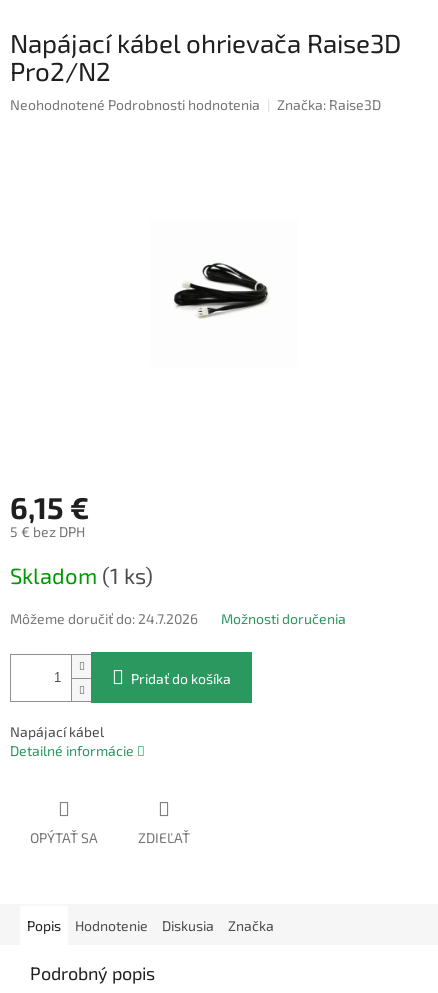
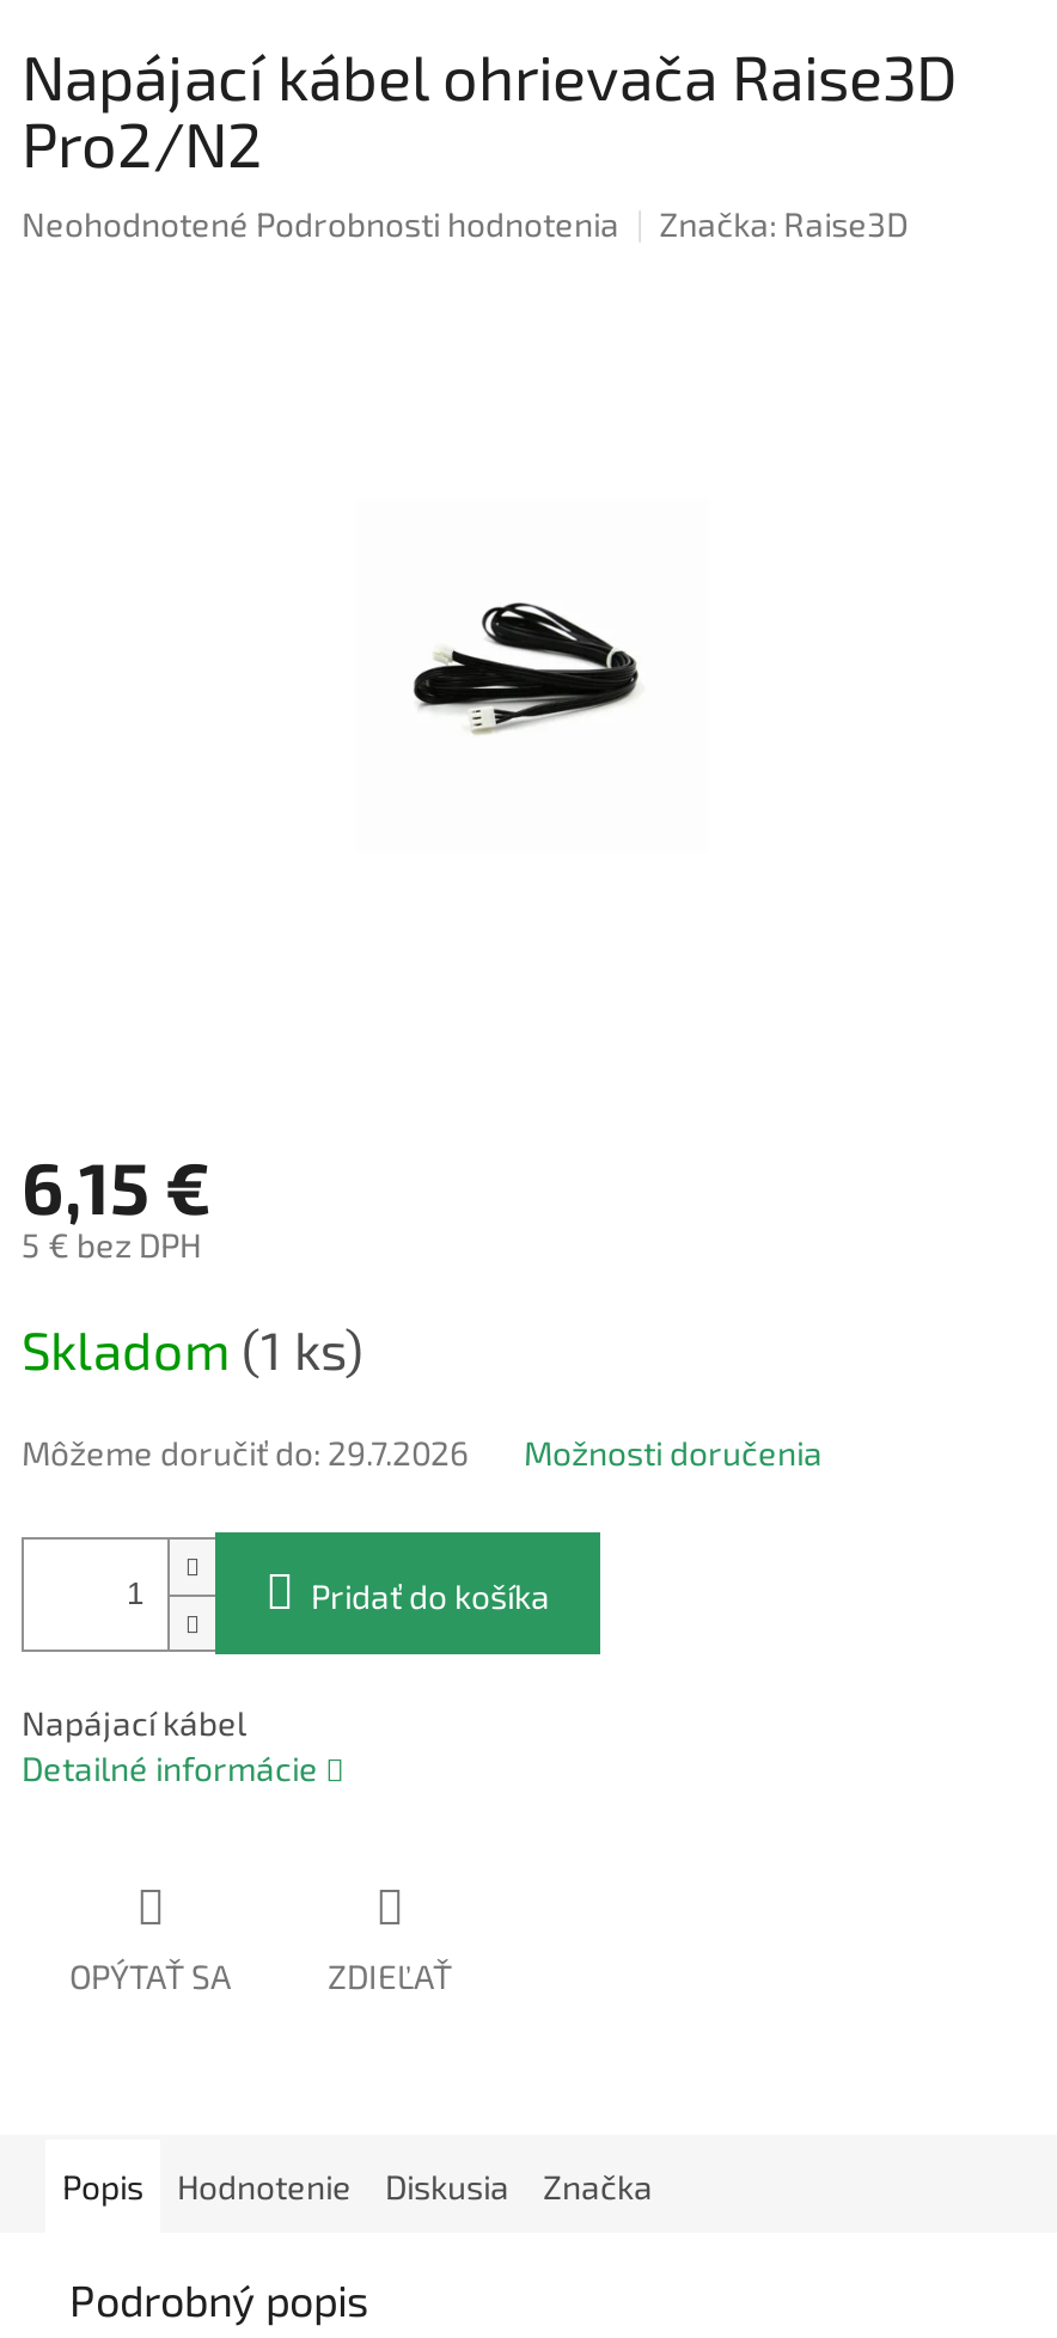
[10,610,198,627] Môžeme doručiť do: 24.7.2026 -> [22,1433,469,1474] Môžeme doručiť do: 29.7.2026

